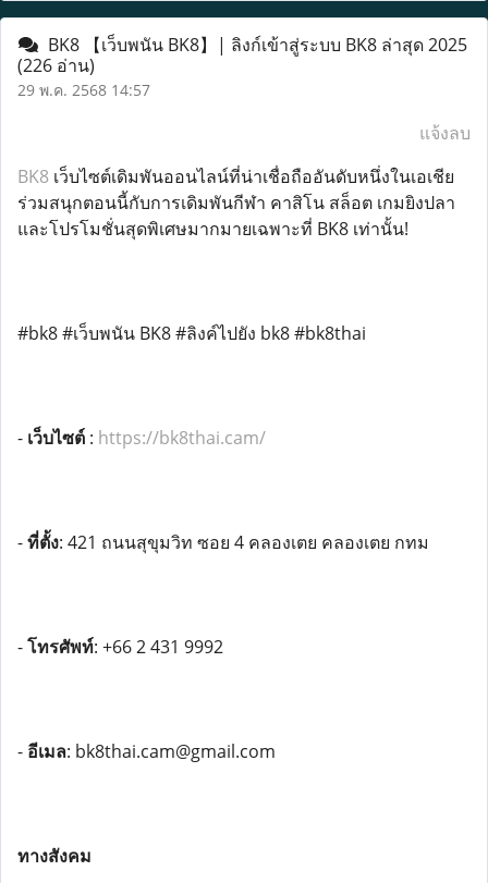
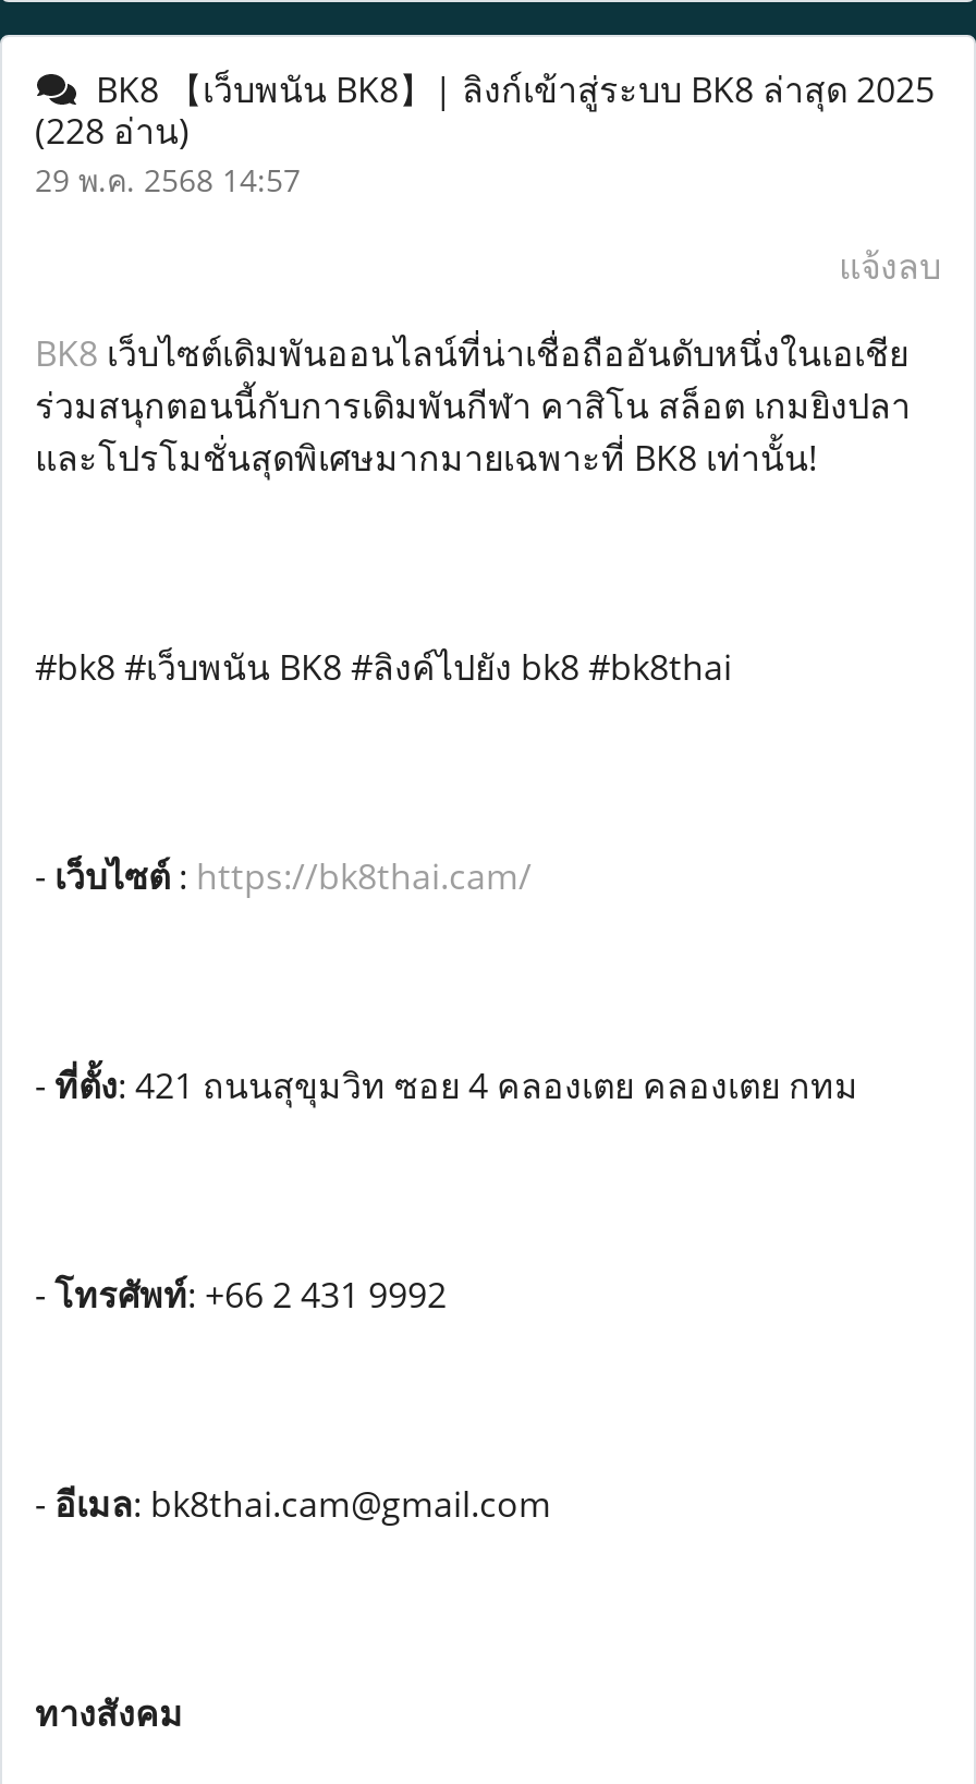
[17,53,95,77] (226 อ่าน) -> [35,107,190,155] (228 อ่าน)

